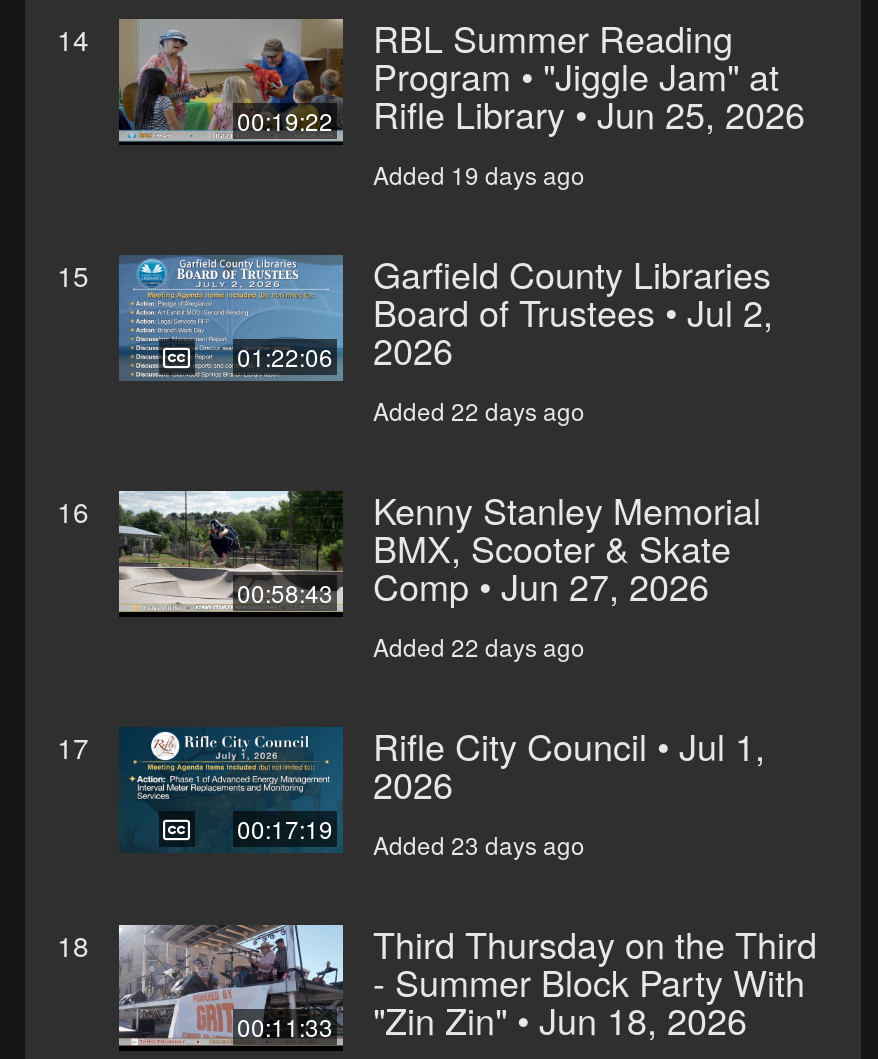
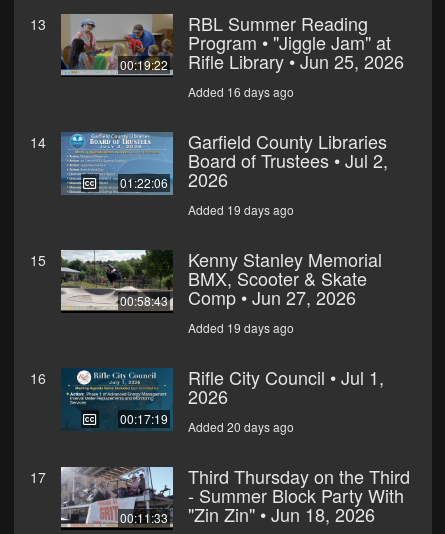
[57,19,89,59] 14 -> [30,14,46,34] 13
[373,157,585,191] Added 19 days ago -> [188,83,294,100] Added 16 days ago
[57,255,89,295] 15 -> [30,132,46,152] 14
[373,393,585,427] Added 22 days ago -> [188,201,294,218] Added 19 days ago
[57,491,89,531] 16 -> [30,250,46,270] 15
[373,629,585,663] Added 22 days ago -> [188,319,294,336] Added 19 days ago
[57,727,89,767] 17 -> [30,368,46,388] 16
[373,827,585,861] Added 23 days ago -> [188,418,294,435] Added 20 days ago
[57,925,89,965] 18 -> [30,467,46,487] 17

